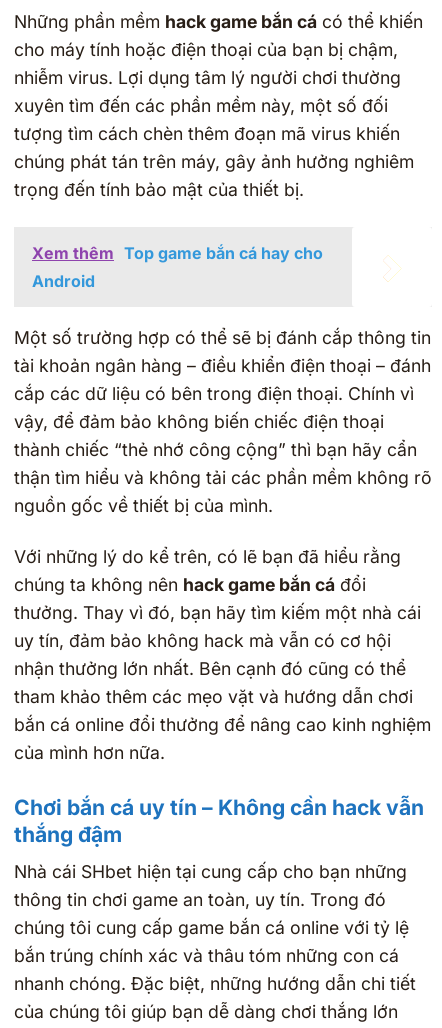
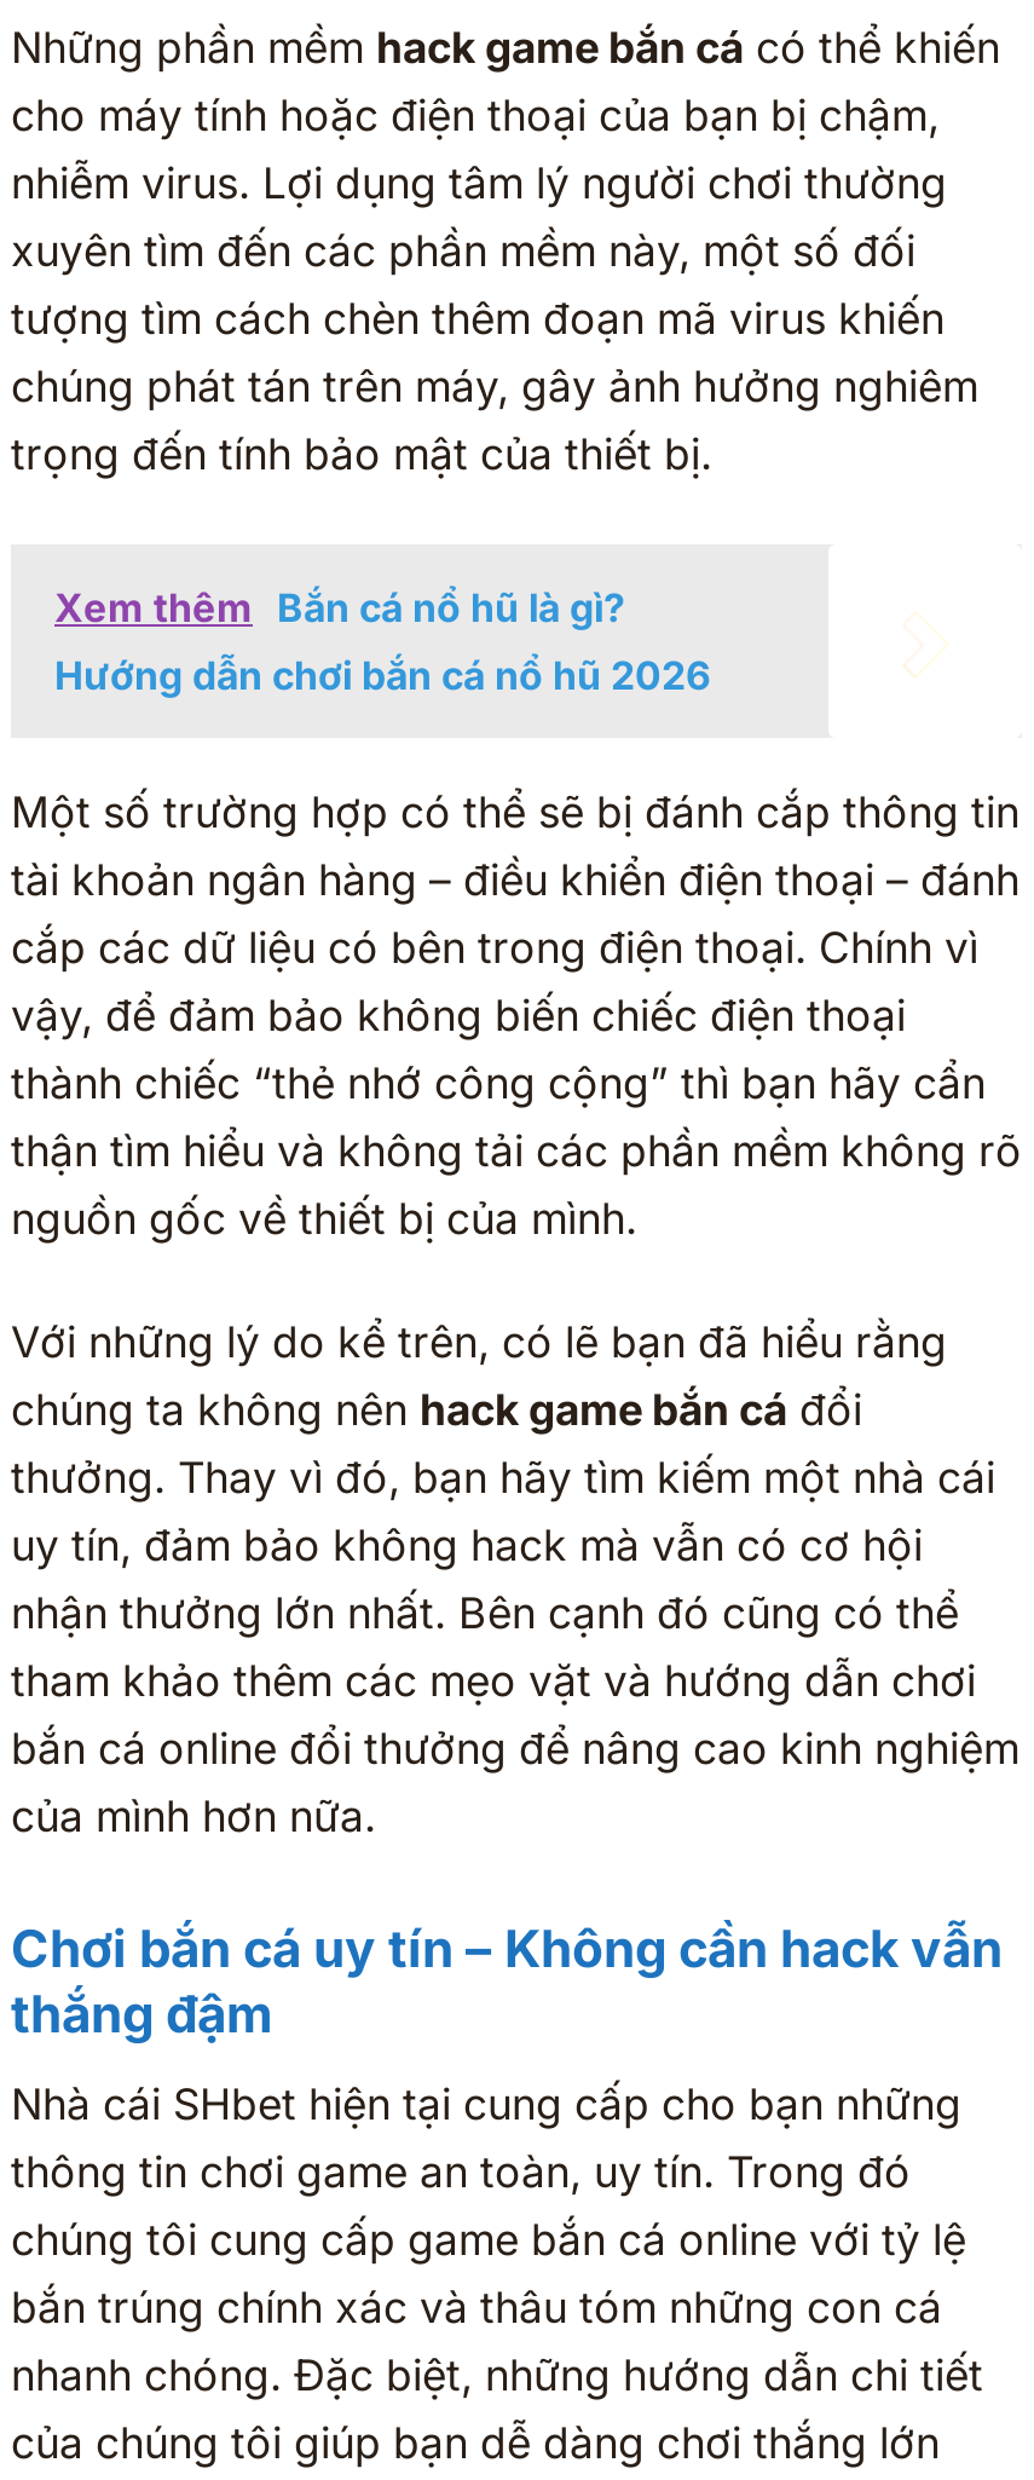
[32,243,323,291] Xem thêm Top game bắn cá hay cho | Android -> [54,583,710,699] Xem thêm Bắn cá nổ hũ là gì? | Hướng dẫn chơi bắn cá nổ hũ 2026

